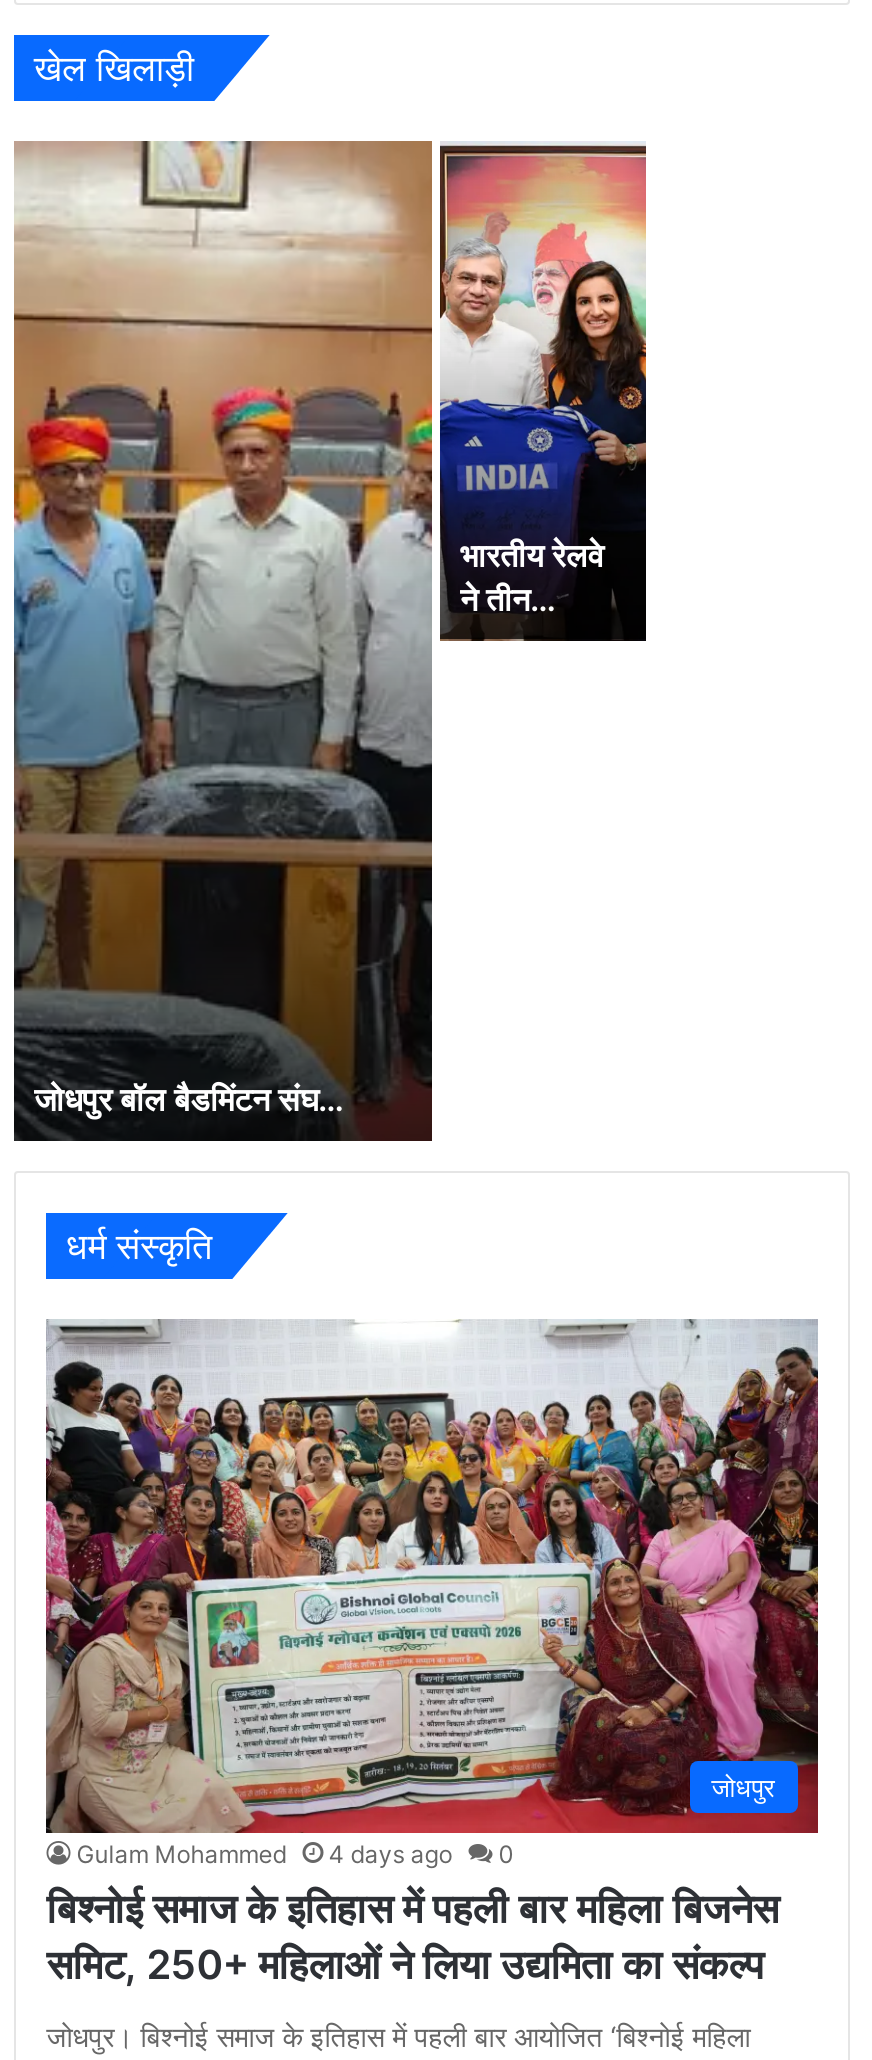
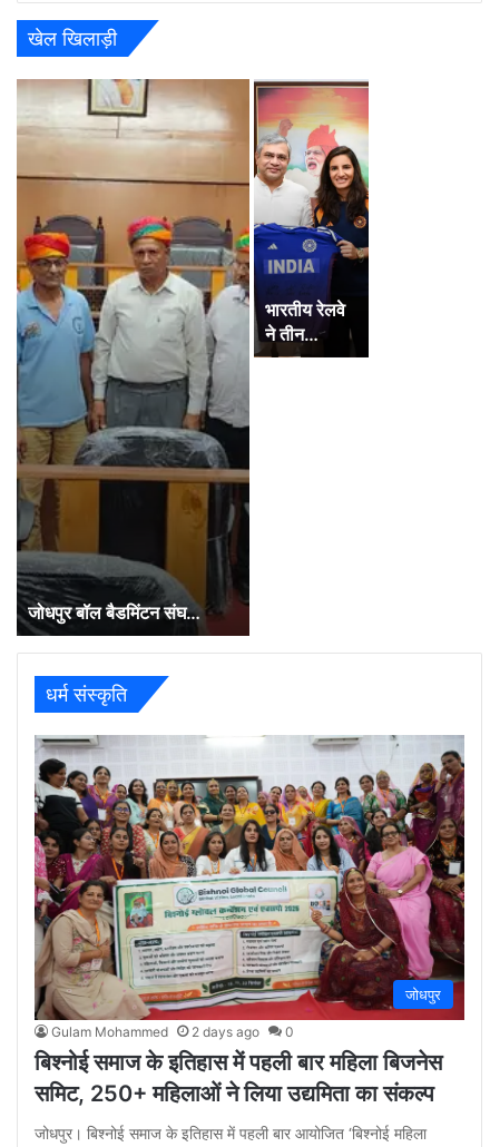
[77,1839,515,1869] Gulam Mohammed 4 days ago 0 -> [52,1024,294,1040] Gulam Mohammed 2 days ago 0

